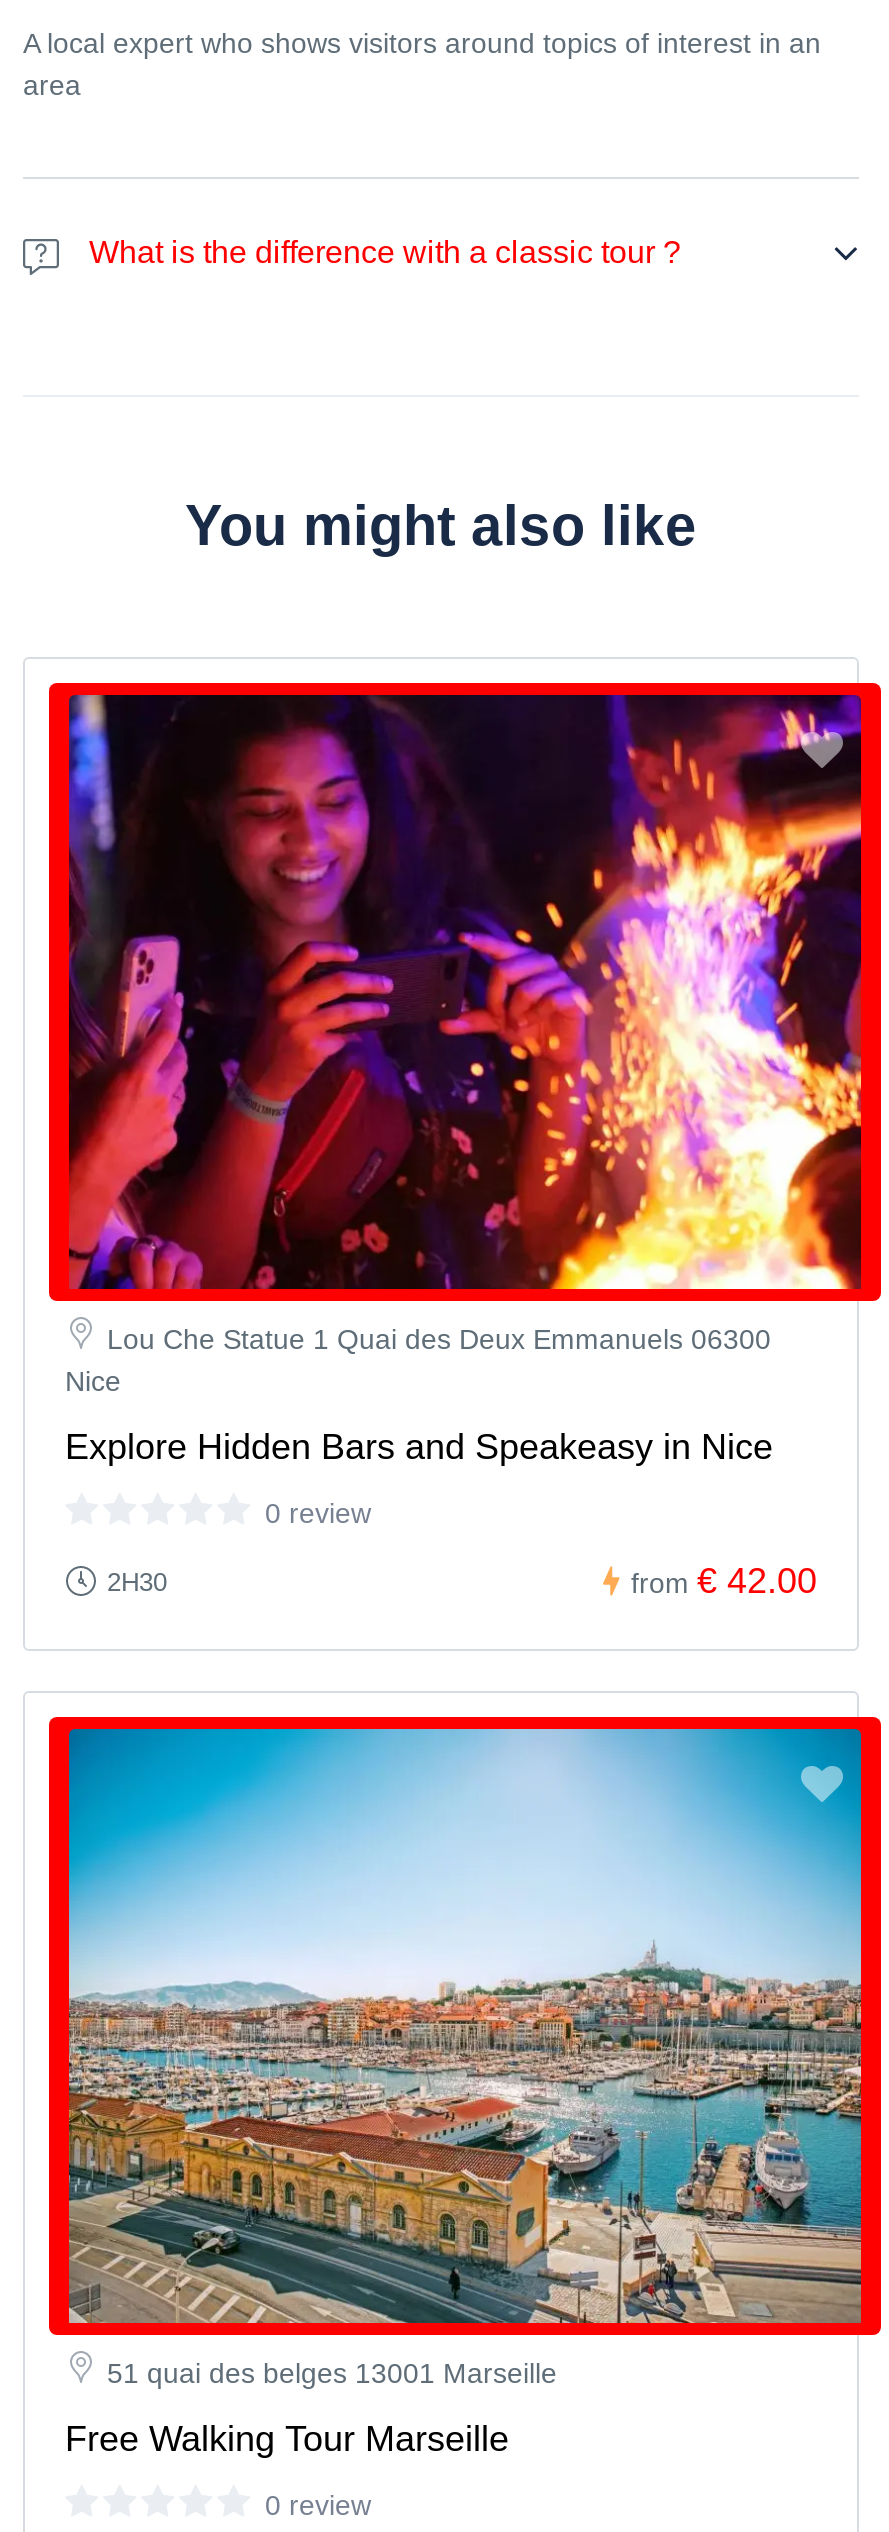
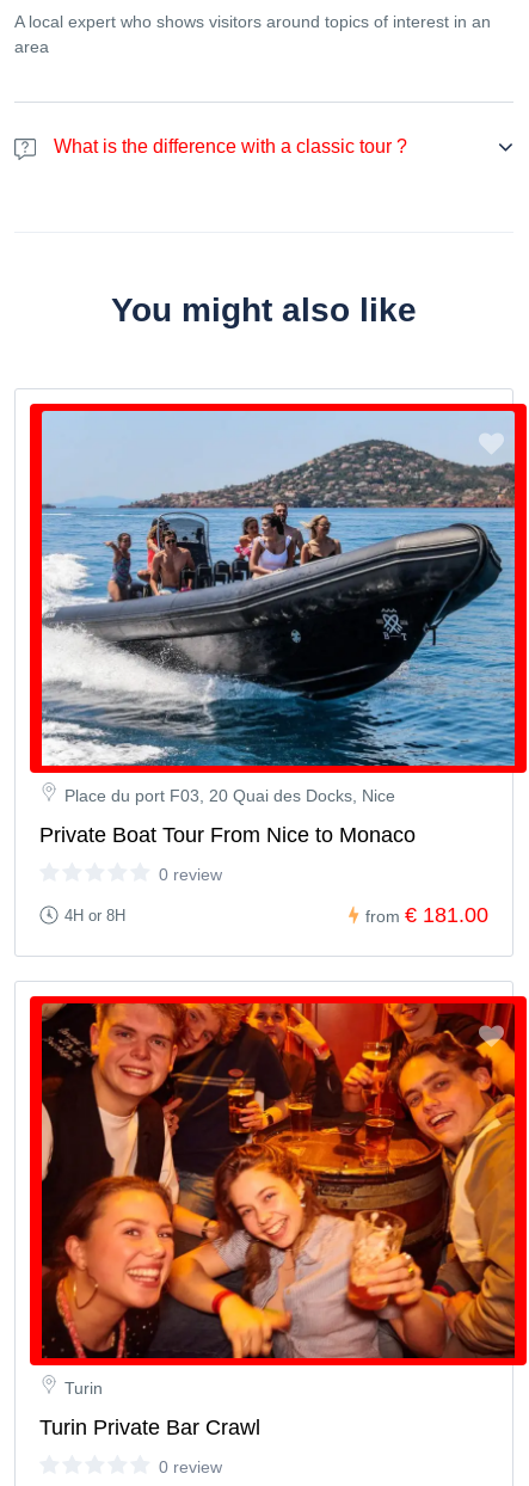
[65,693,863,1397] [image] | Lou Che Statue 1 Quai des Deux Emmanuels 06300 | Nice -> [41,410,516,805] [image] | Place du port F03, 20 Quai des Docks, Nice
[65,1427,773,1467] Explore Hidden Bars and Speakeasy in Nice -> [39,823,416,847] Private Boat Tour From Nice to Monaco
[107,1561,817,1601] 2H30 | from € 42.00 -> [64,903,488,927] 4H or 8H | from € 181.00
[67,1727,863,2389] [image] | 51 quai des belges 13001 Marseille -> [41,1002,516,1398] [image] | Turin
[65,2419,509,2459] Free Walking Tour Marseille -> [39,1416,260,1439] Turin Private Bar Crawl

